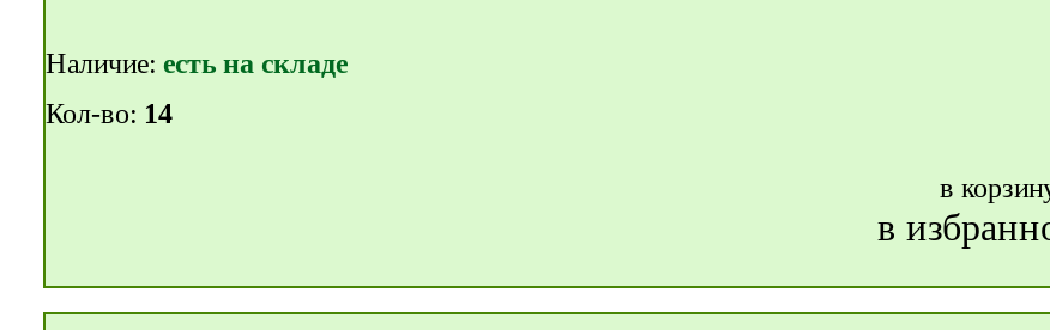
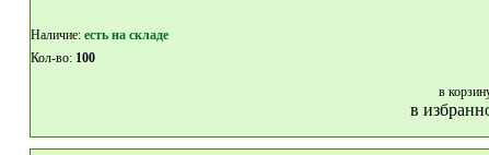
[46,96,173,129] Кол-во: 14 -> [31,50,95,65] Кол-во: 100

